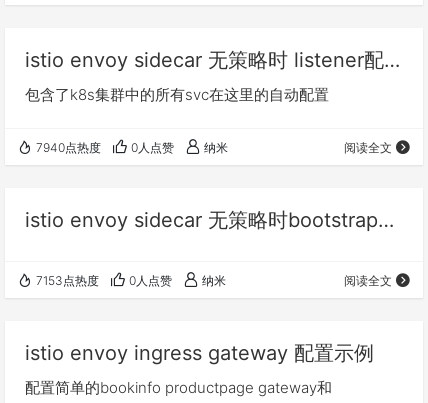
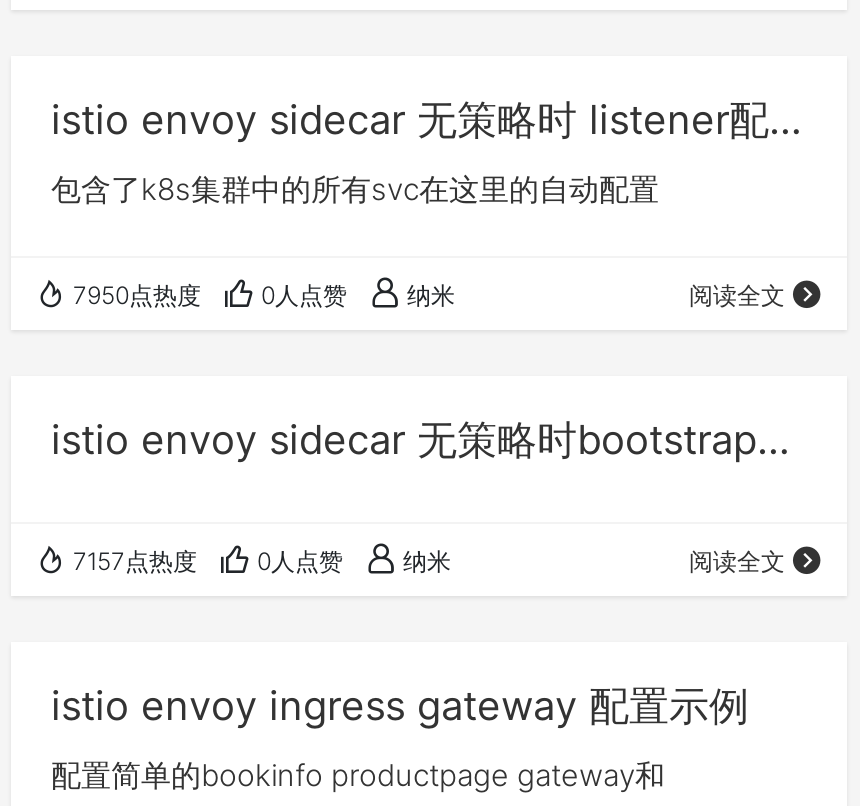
[36,140,228,155] 7940点热度 0人点赞 纳米 -> [73,280,455,310] 7950点热度 0人点赞 纳米
[36,273,226,288] 7153点热度 0人点赞 纳米 -> [73,546,451,576] 7157点热度 0人点赞 纳米

